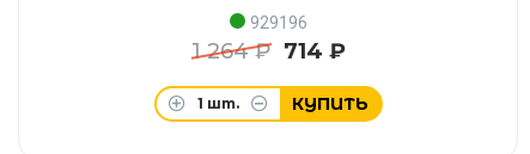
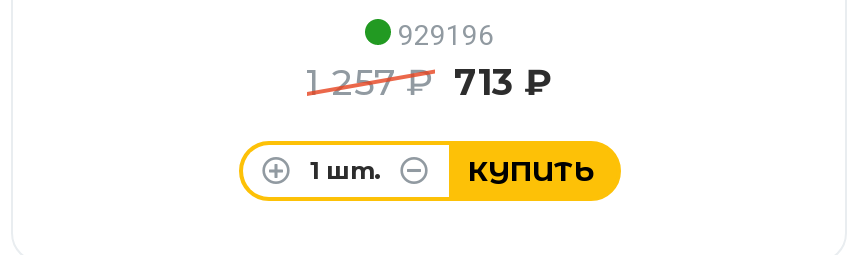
[191,38,345,64] 1 264 ₽ 714 ₽ -> [306,60,552,104] 1 257 ₽ 713 ₽

